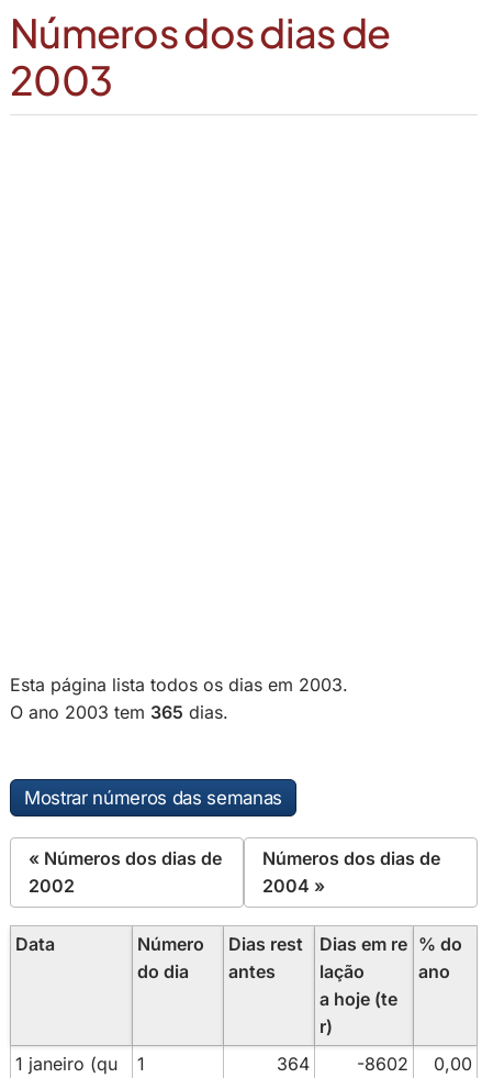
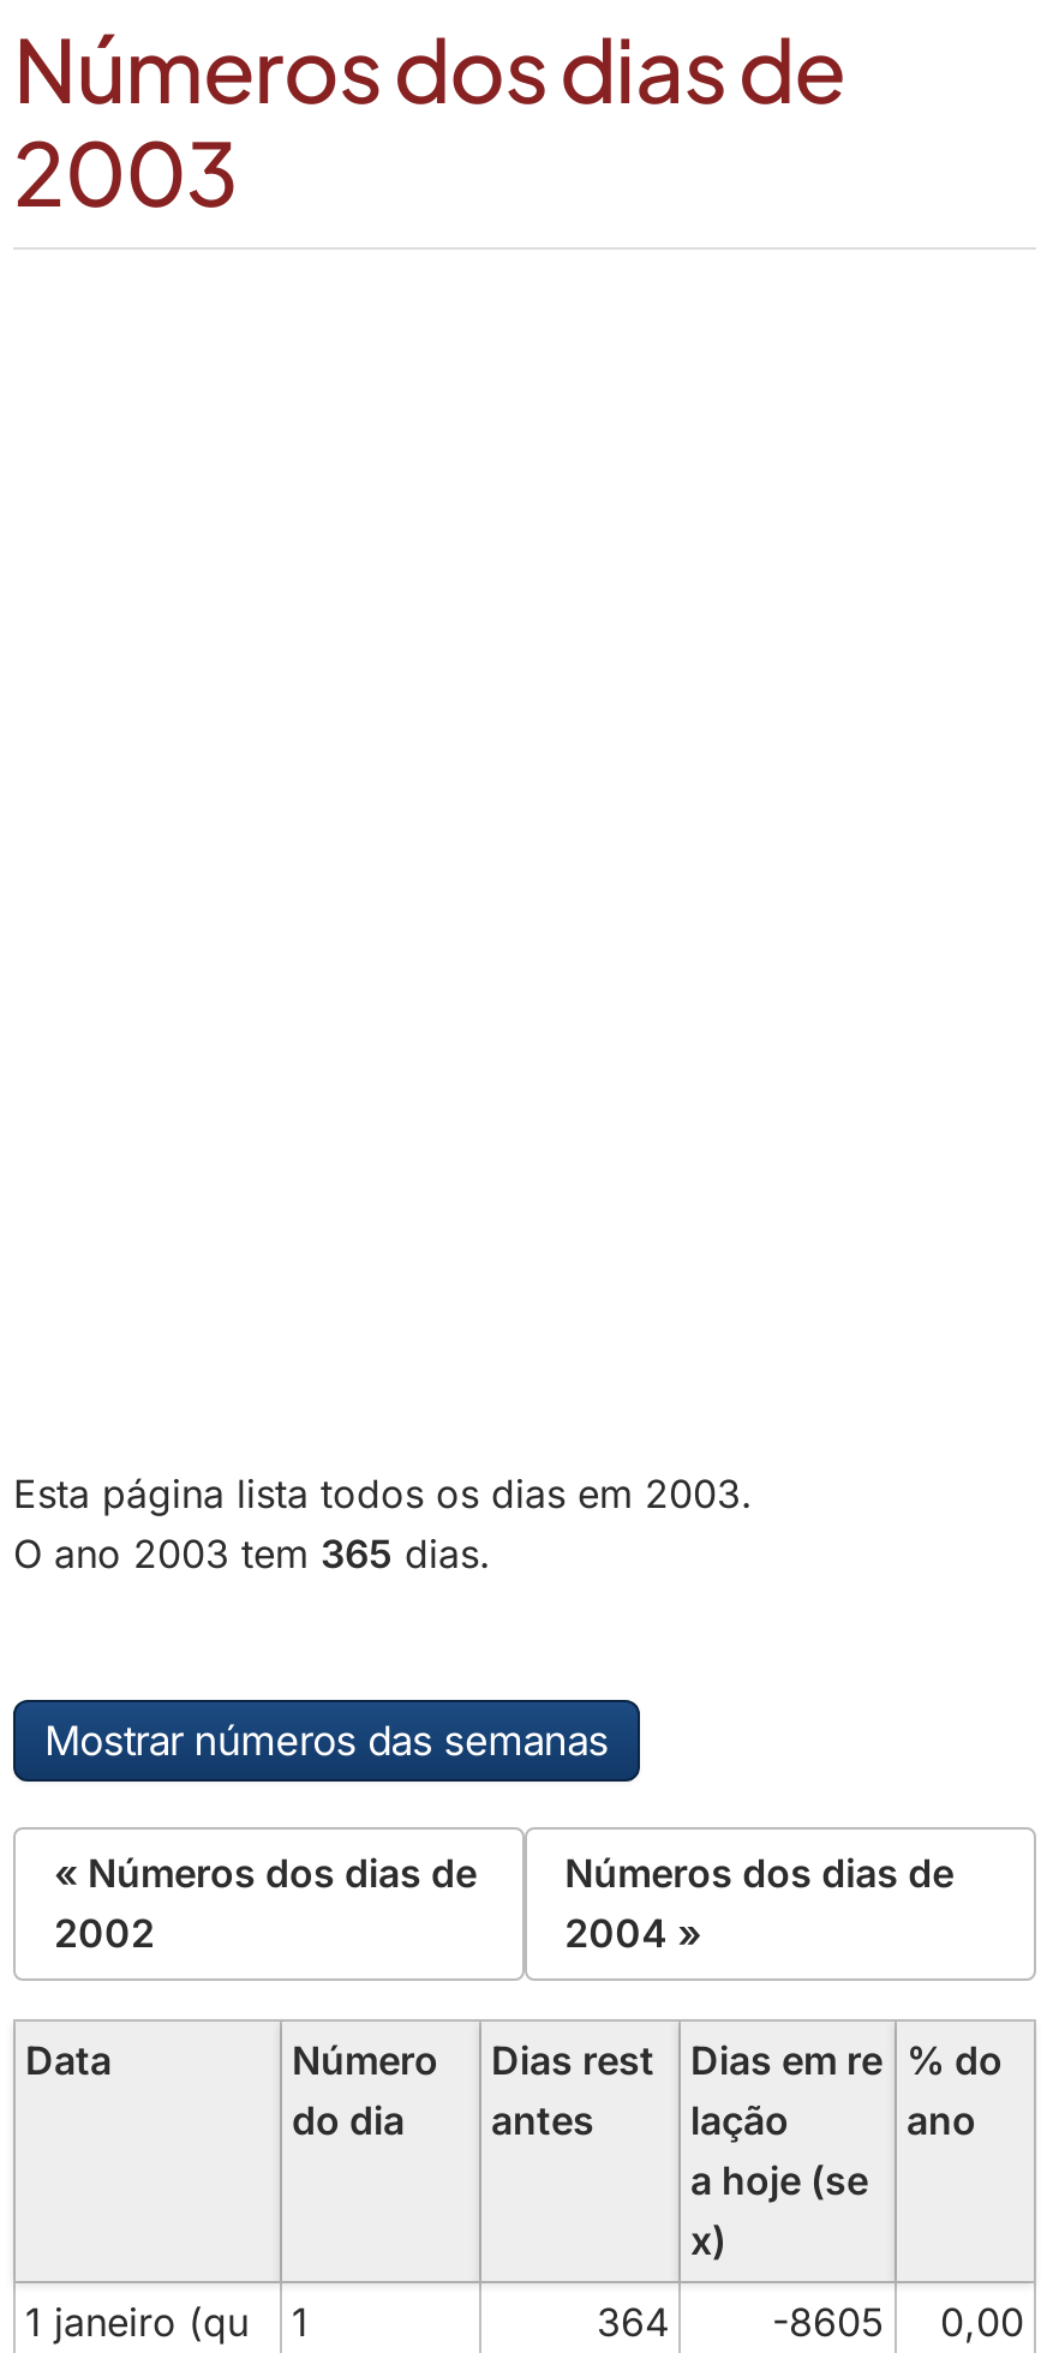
[320,988,397,1037] a hoje (te | r) -> [690,2156,868,2264] a hoje (se | x)
[357,1053,472,1075] -8602 0,00 -> [772,2298,1024,2346] -8605 0,00

